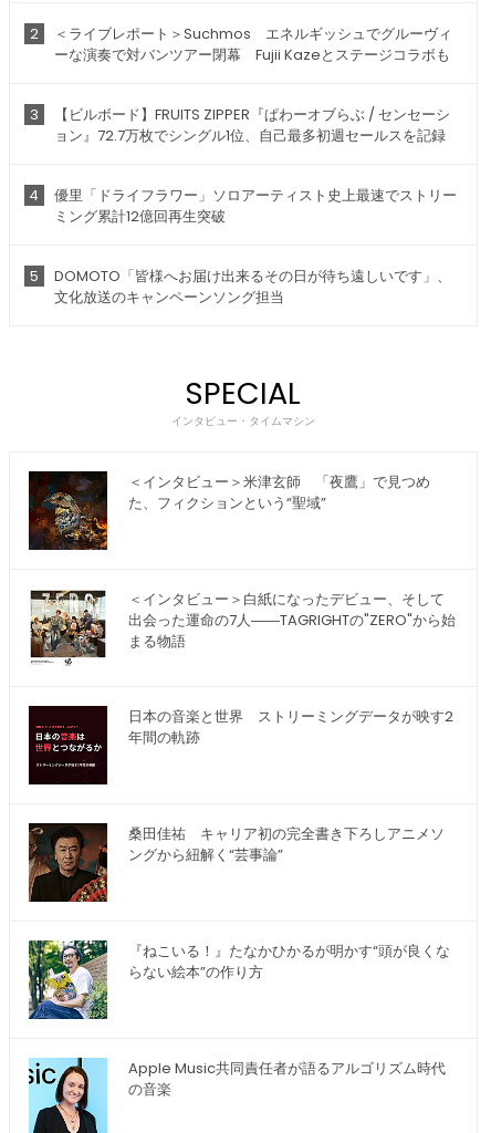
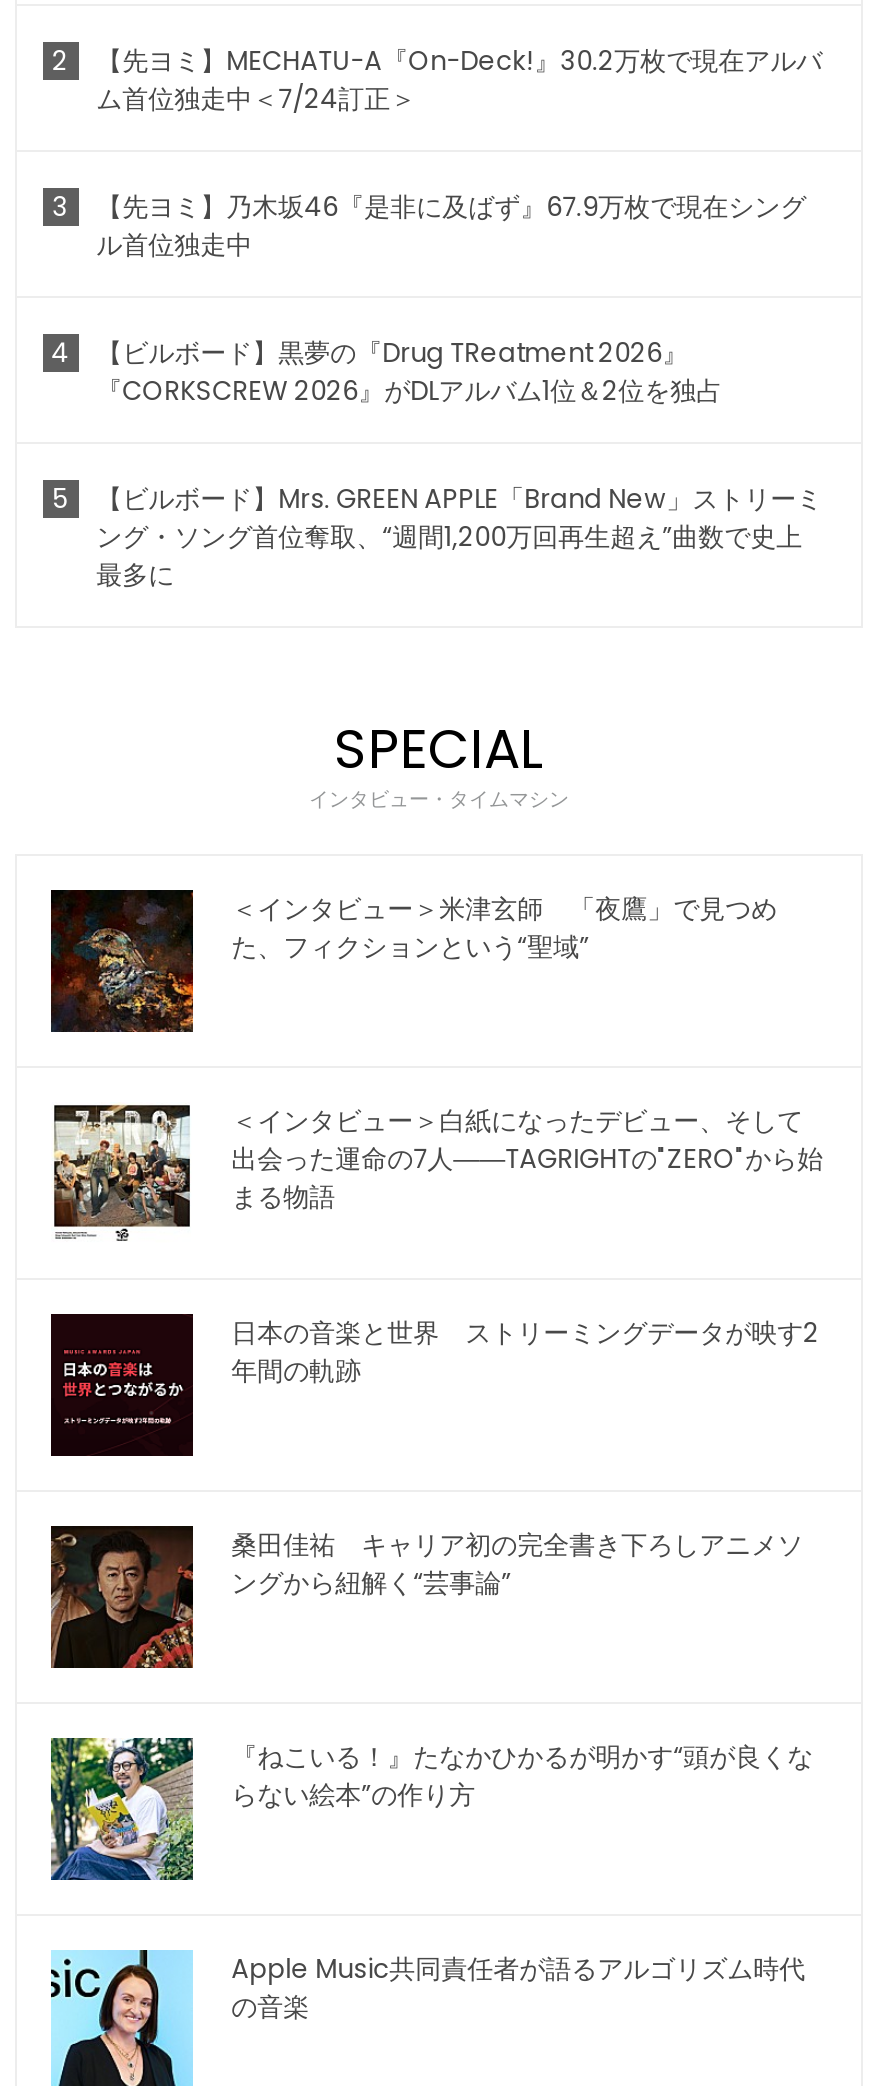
[54,23,452,66] ＜ライブレポート＞Suchmos エネルギッシュでグルーヴィ | ーな演奏で対バンツアー閉幕 Fujii Kazeとステージコラボも -> [96,42,822,118] 【先ヨミ】MECHATU-A『On-Deck!』30.2万枚で現在アルバ | ム首位独走中＜7/24訂正＞
[54,104,450,146] 【ビルボード】FRUITS ZIPPER『ぱわーオブらぶ / センセーシ | ョン』72.7万枚でシングル1位、自己最多初週セールスを記録 -> [96,188,806,264] 【先ヨミ】乃木坂46『是非に及ばず』67.9万枚で現在シング | ル首位独走中
[54,185,456,227] 優里「ドライフラワー」ソロアーティスト史上最速でストリー | ミング累計12億回再生突破 -> [96,334,722,410] 【ビルボード】黒夢の『Drug TReatment 2026』 | 『CORKSCREW 2026』がDLアルバム1位＆2位を独占
[54,266,451,308] DOMOTO「皆様へお届け出来るその日が待ち遠しいです」、 | 文化放送のキャンペーンソング担当 -> [96,480,822,594] 【ビルボード】Mrs. GREEN APPLE「Brand New」ストリーミ | ング・ソング首位奪取、“週間1,200万回再生超え”曲数で史上 | 最多に

